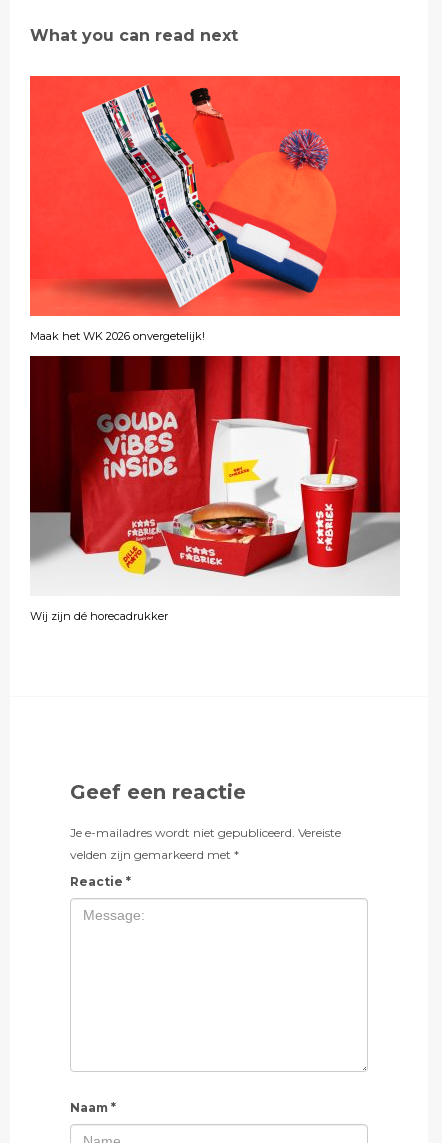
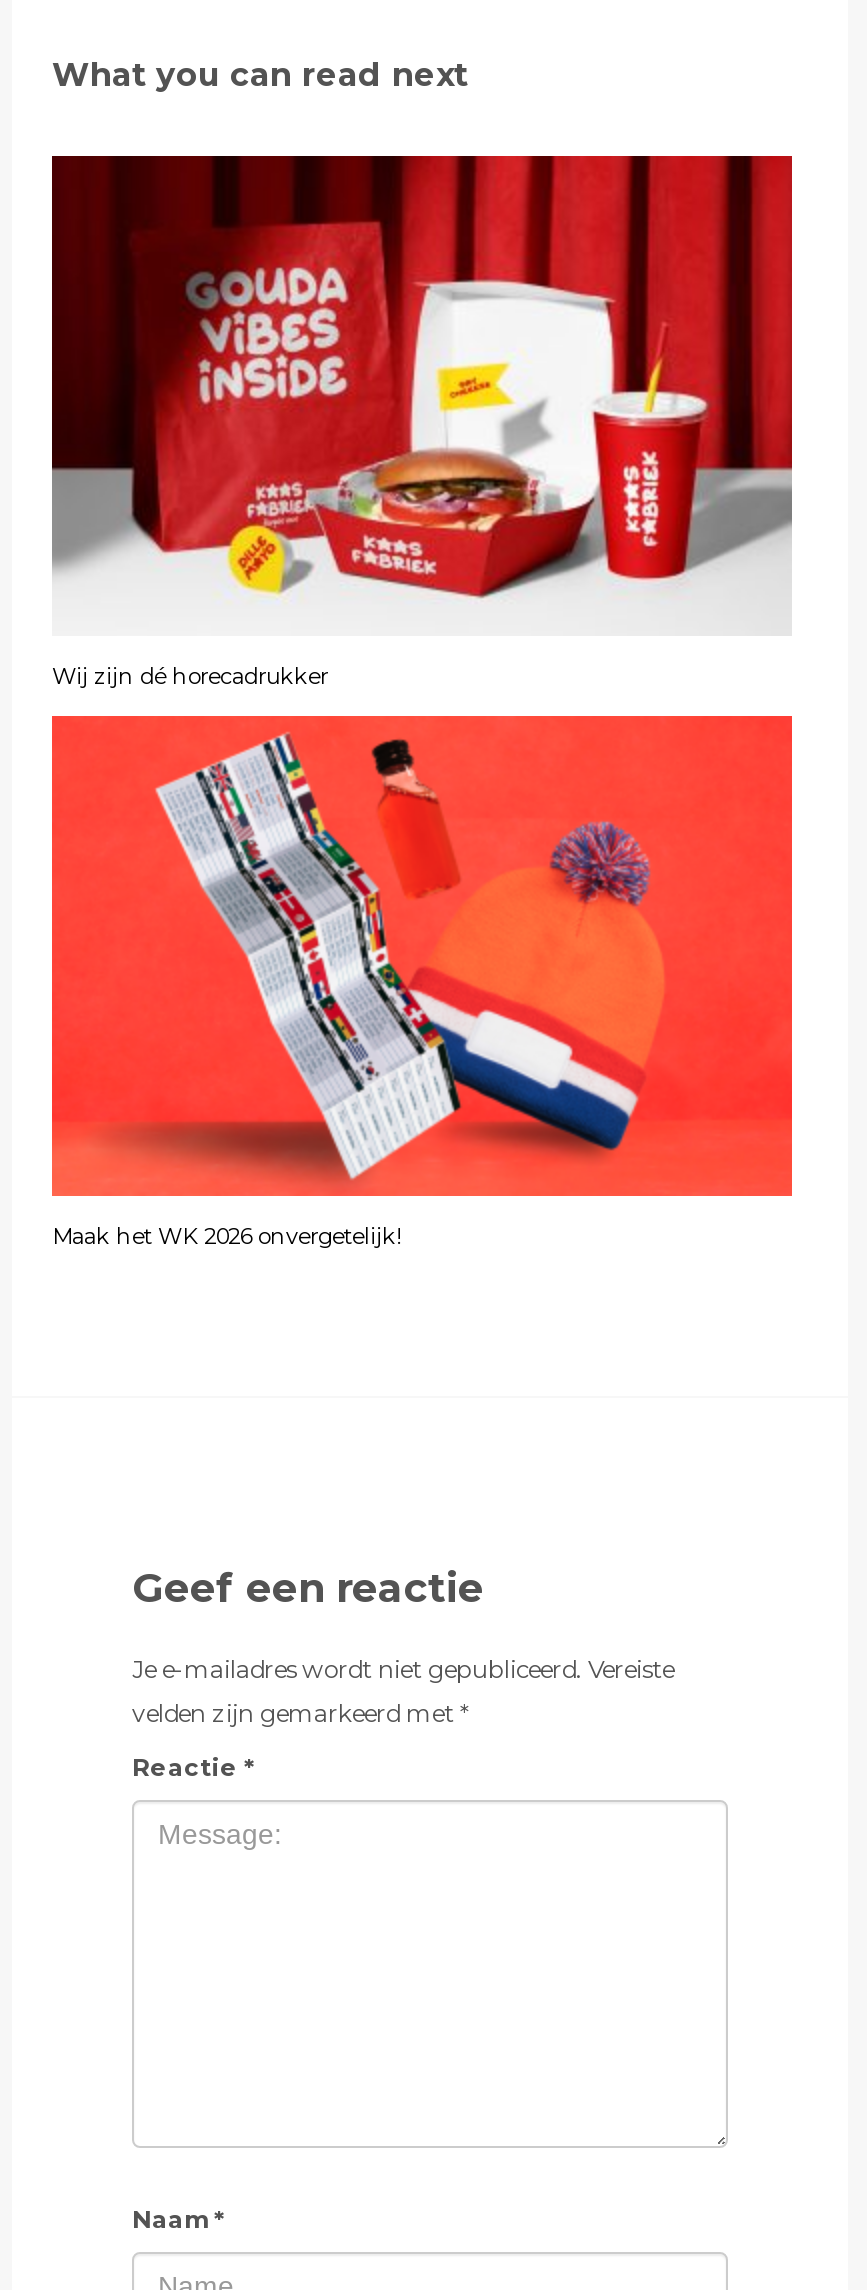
moved [30,80,370,343] -> [52,724,732,1250]: [image] | Maak het WK 2026 onvergetelijk!
moved [29,355,401,623] -> [50,154,794,690]: [image] | Wij zijn dé horecadrukker

